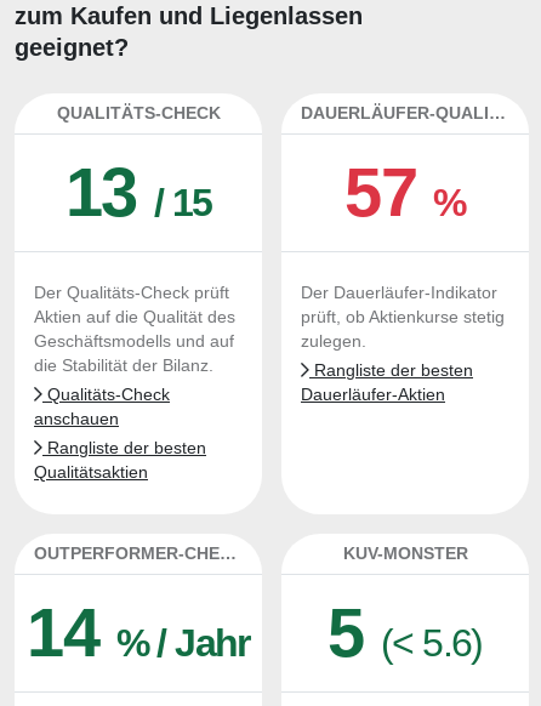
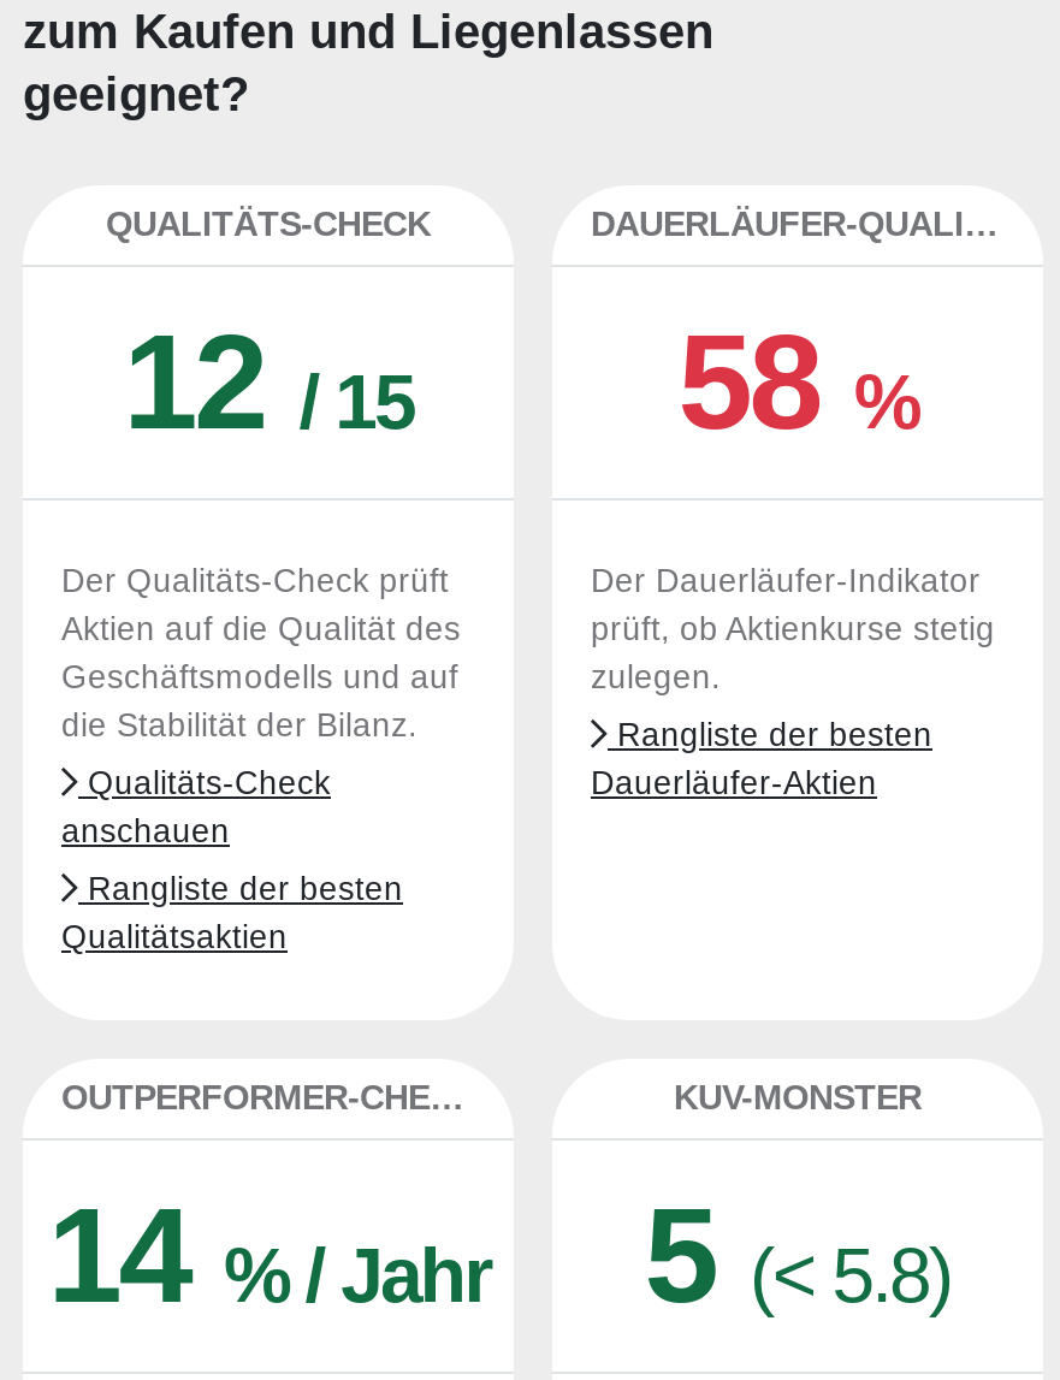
[65,154,212,230] 13 / 15 -> [123,306,414,457] 12 / 15
[345,154,466,230] 57% -> [678,306,918,457] 58%
[328,594,483,671] 5 (< 5.6) -> [644,1179,951,1331] 5 (< 5.8)

